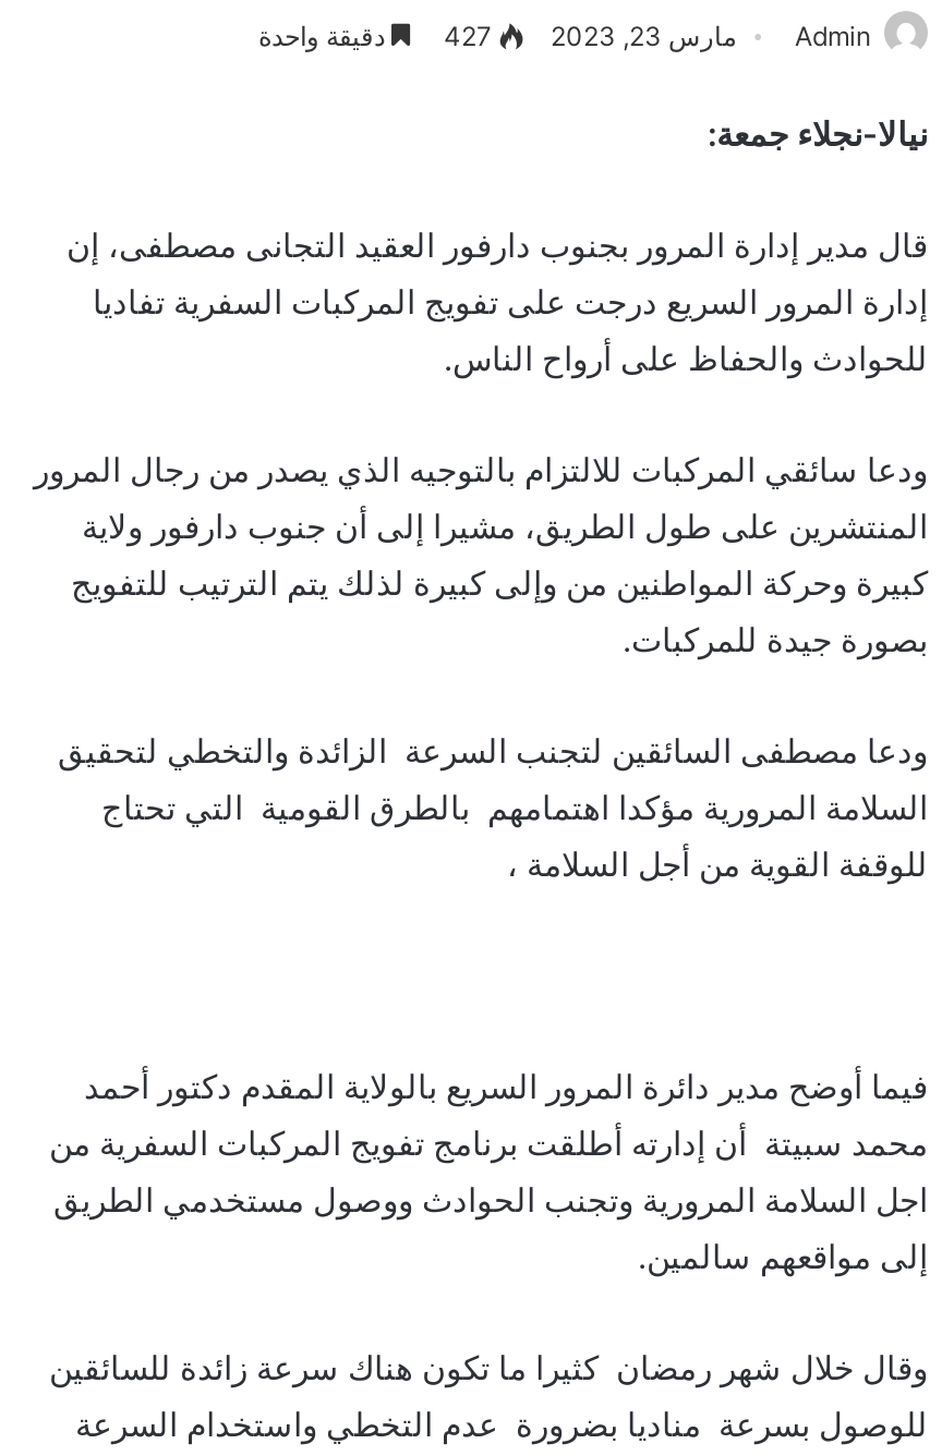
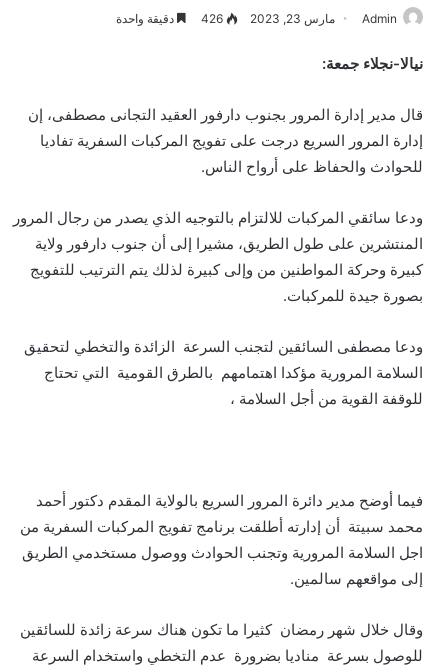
[258,20,492,52] 427 دقيقة واحدة -> [116,11,223,26] 426 دقيقة واحدة

